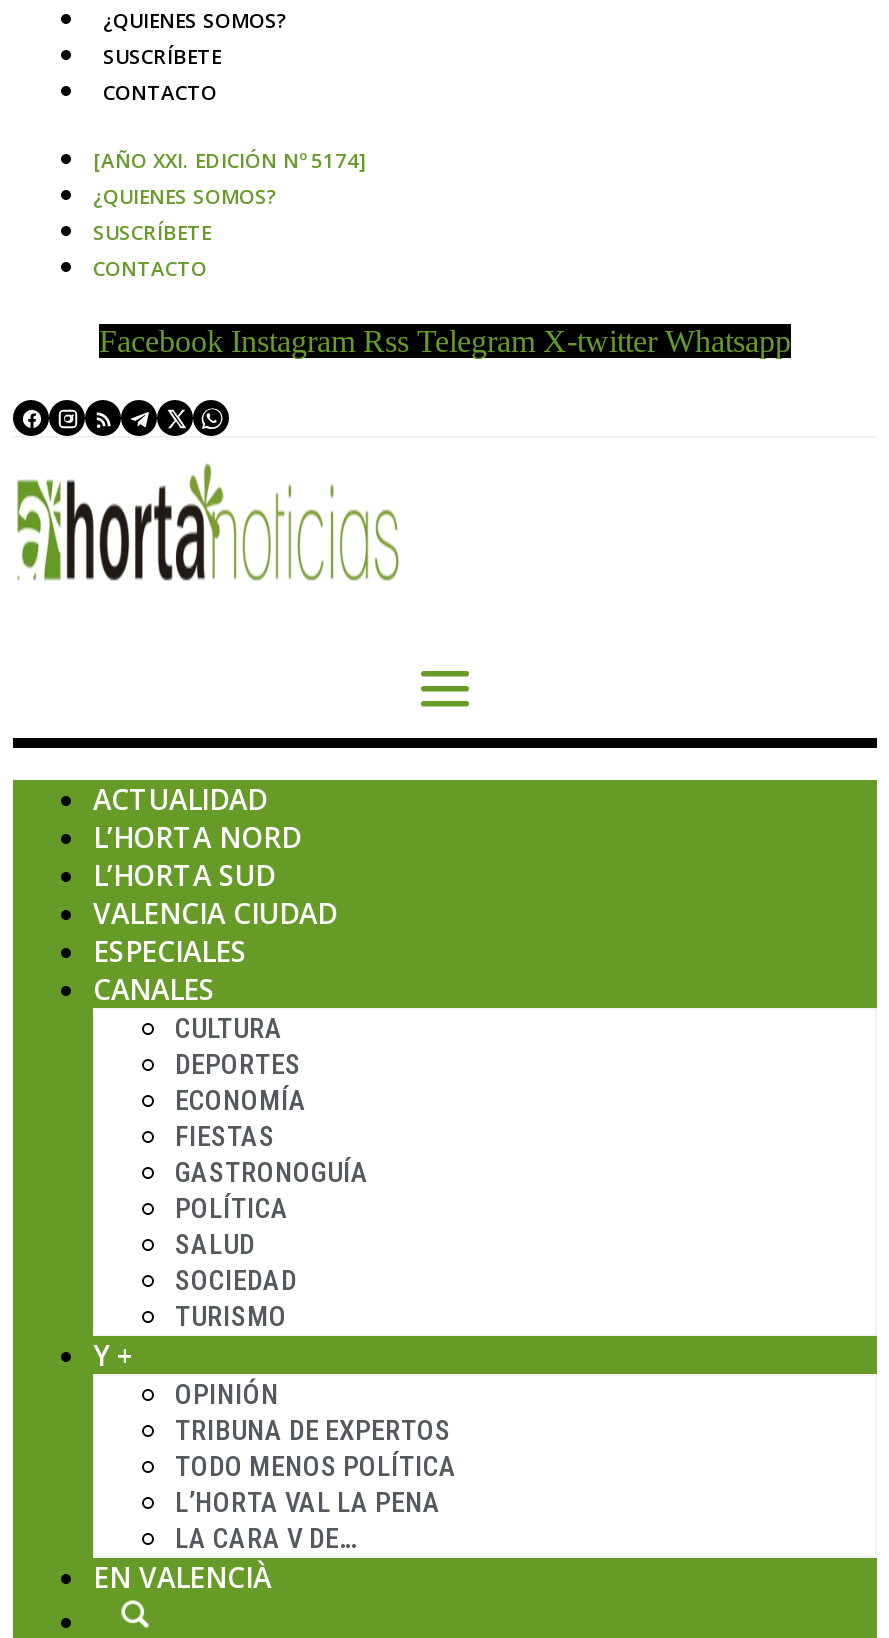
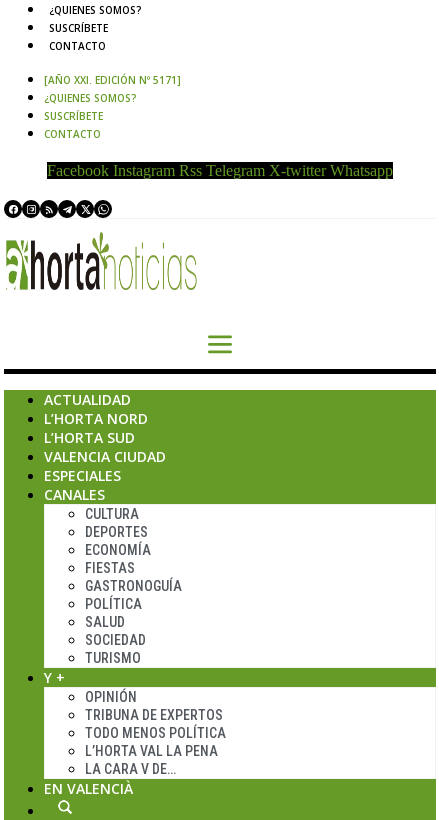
[93,146,367,174] [AÑO XXI. EDICIÓN Nº 5174] -> [44,73,181,87] [AÑO XXI. EDICIÓN Nº 5171]

